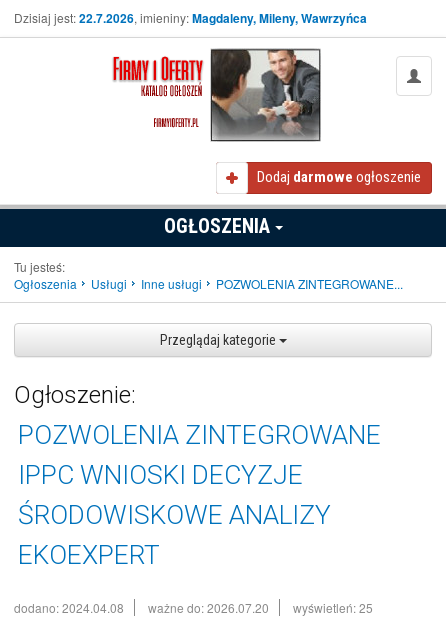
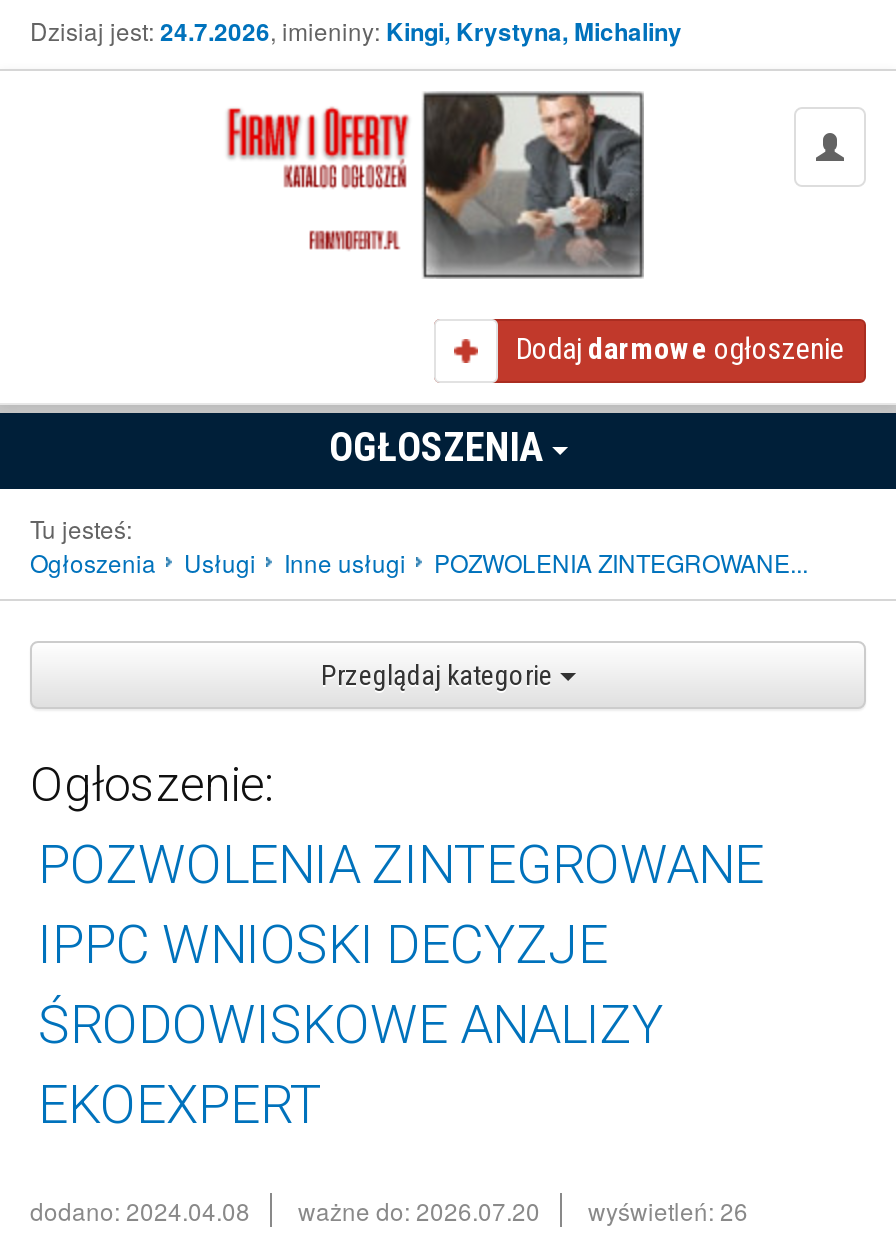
[14,9,367,27] Dzisiaj jest: 22.7.2026, imieniny: Magdaleny, Mileny, Wawrzyńca -> [30,13,682,49] Dzisiaj jest: 24.7.2026, imieniny: Kingi, Krystyna, Michaliny
[14,599,373,616] dodano: 2024.04.08 ważne do: 2026.07.20 wyświetleń: 25 -> [30,1193,748,1227] dodano: 2024.04.08 ważne do: 2026.07.20 wyświetleń: 26

